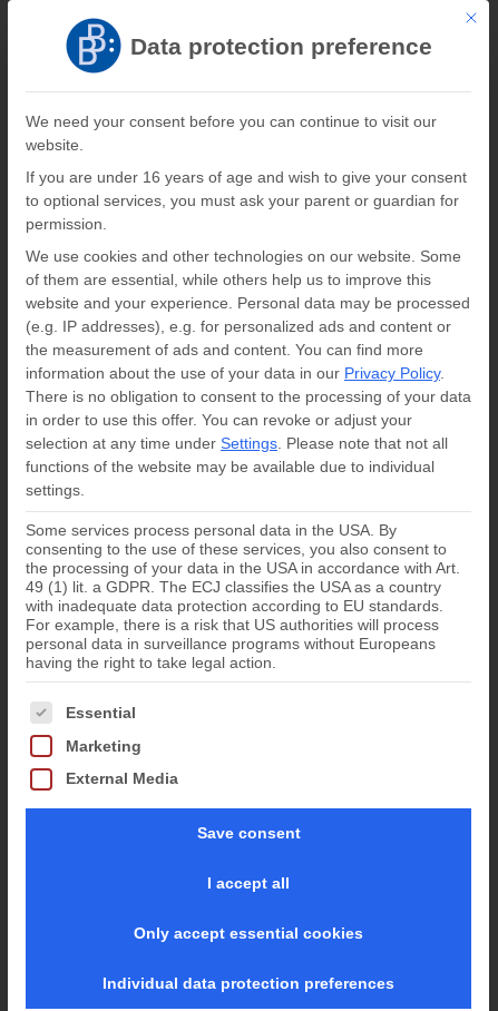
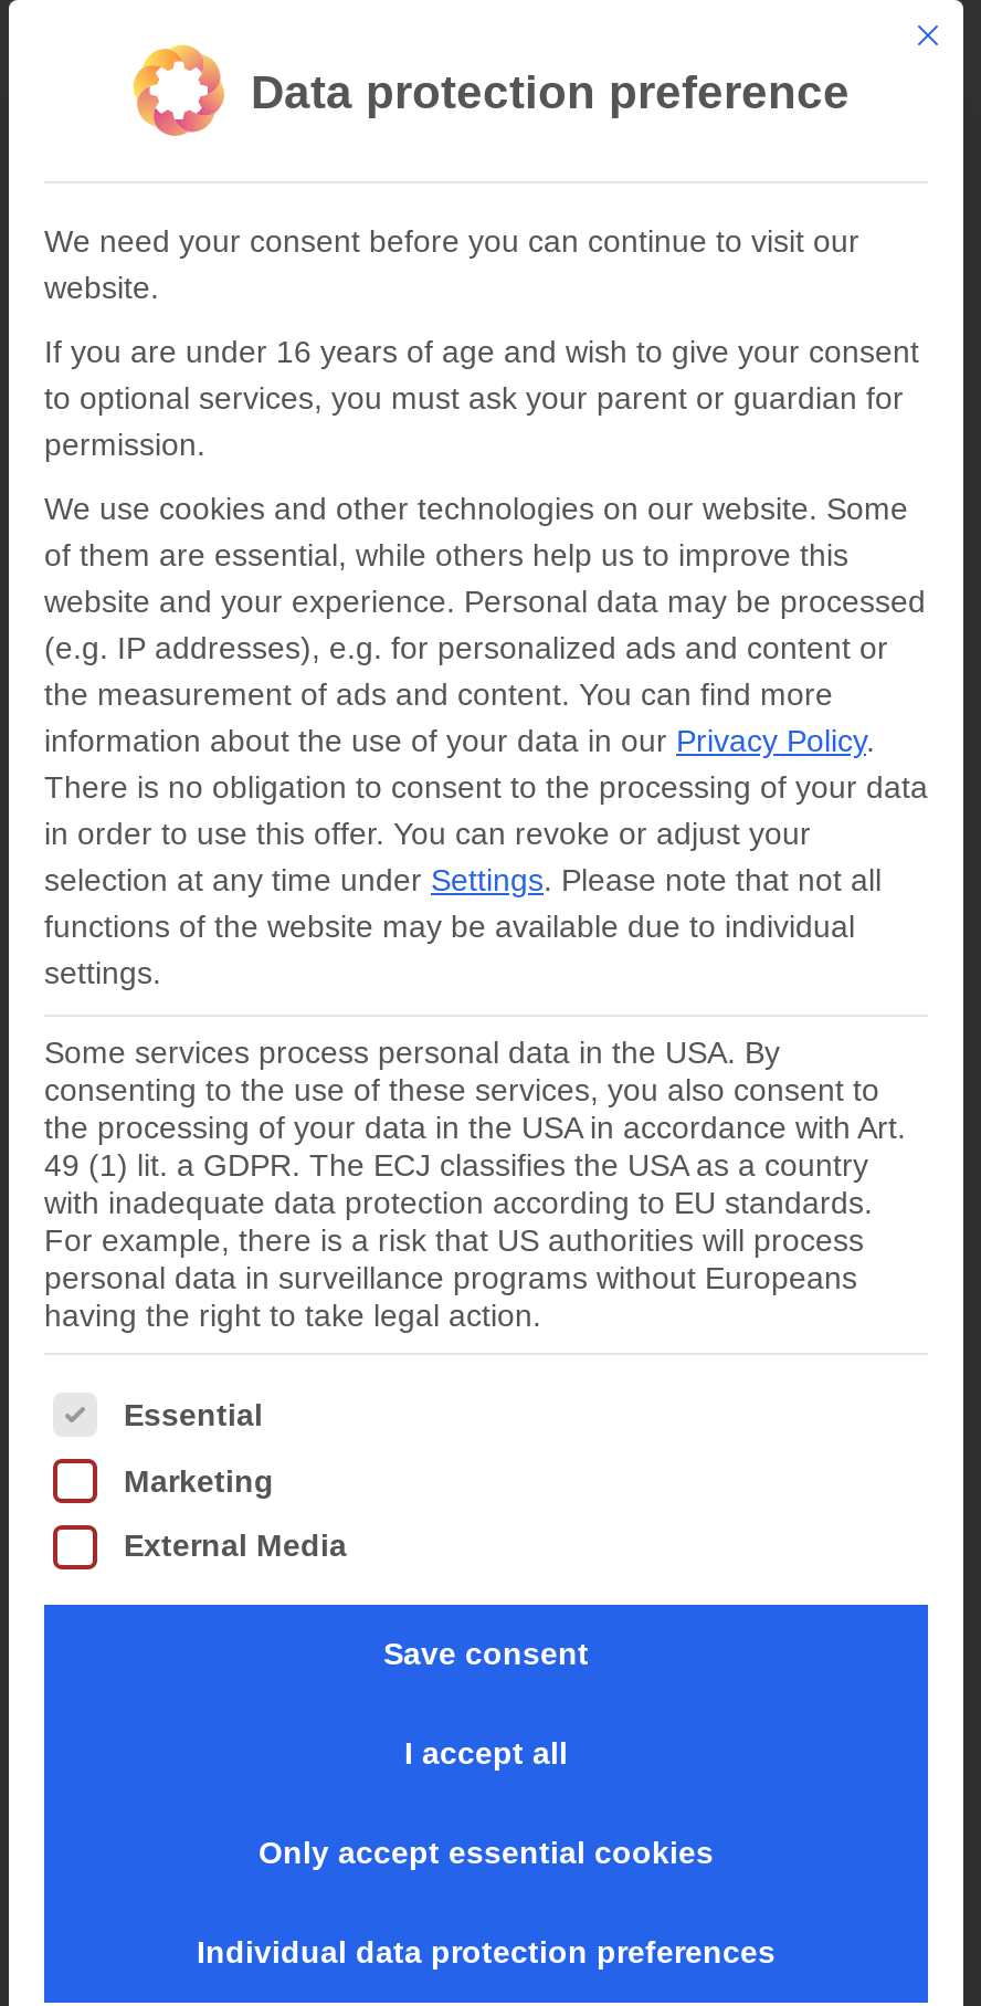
[65,17,123,75] [image] -> [124,35,234,146] [image]

